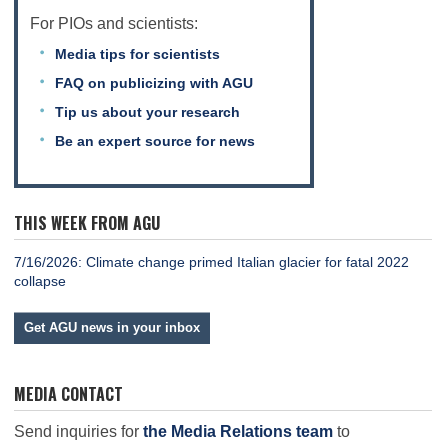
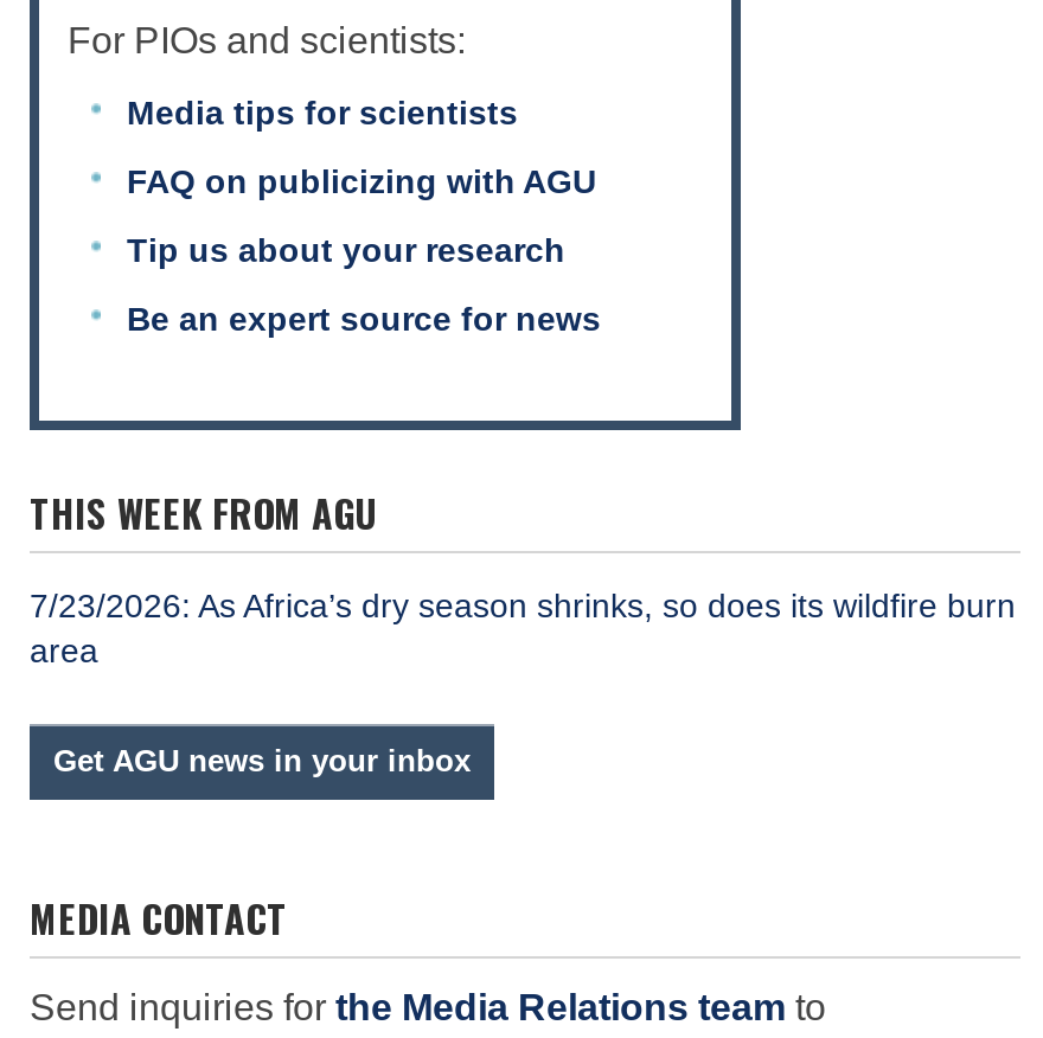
[14,253,409,288] 7/16/2026: Climate change primed Italian glacier for fatal 2022 | collapse -> [30,585,1016,668] 7/23/2026: As Africa’s dry season shrinks, so does its wildfire burn | area

